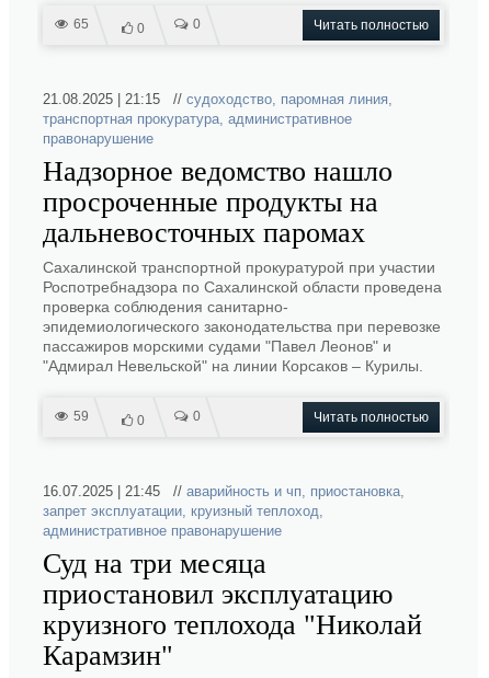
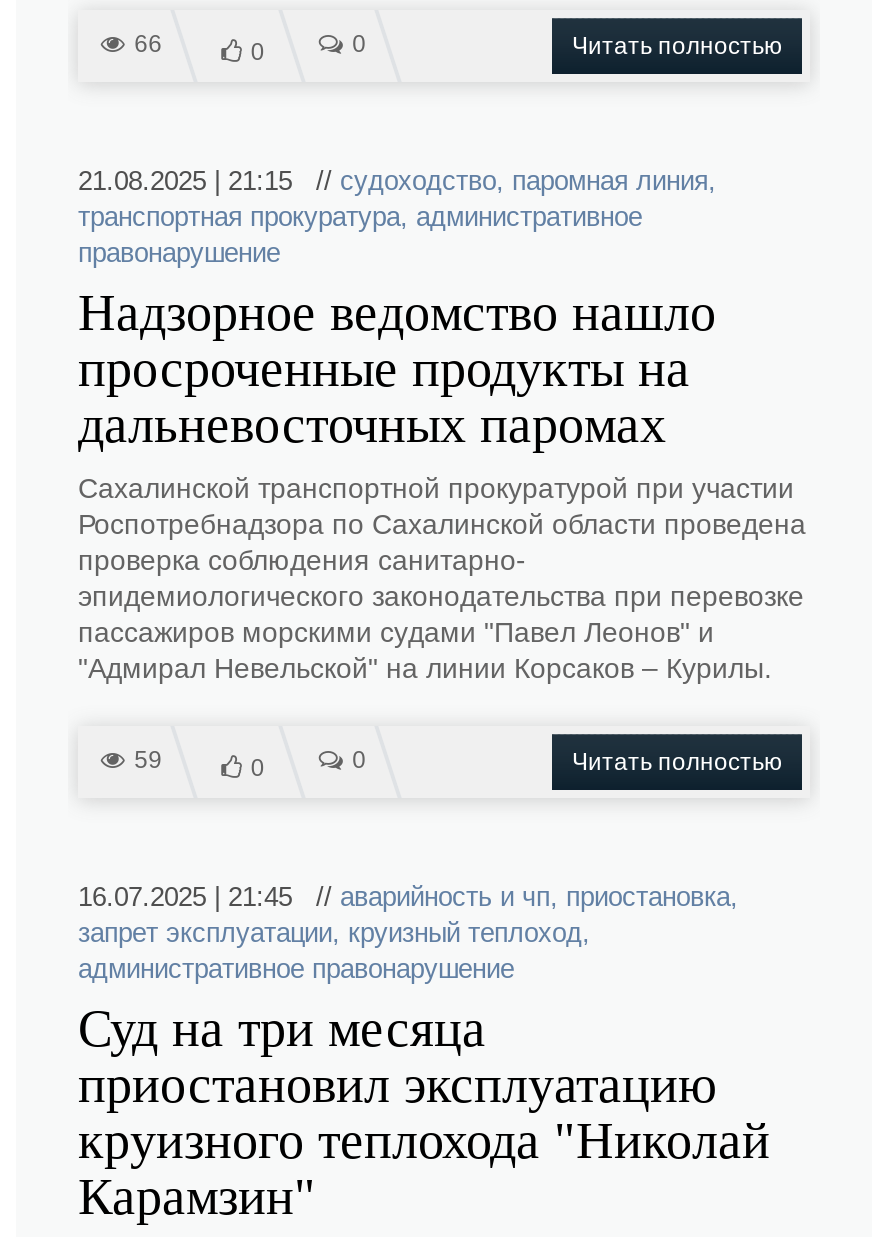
[70,16,89,32] 65 -> [128,30,162,58] 66

